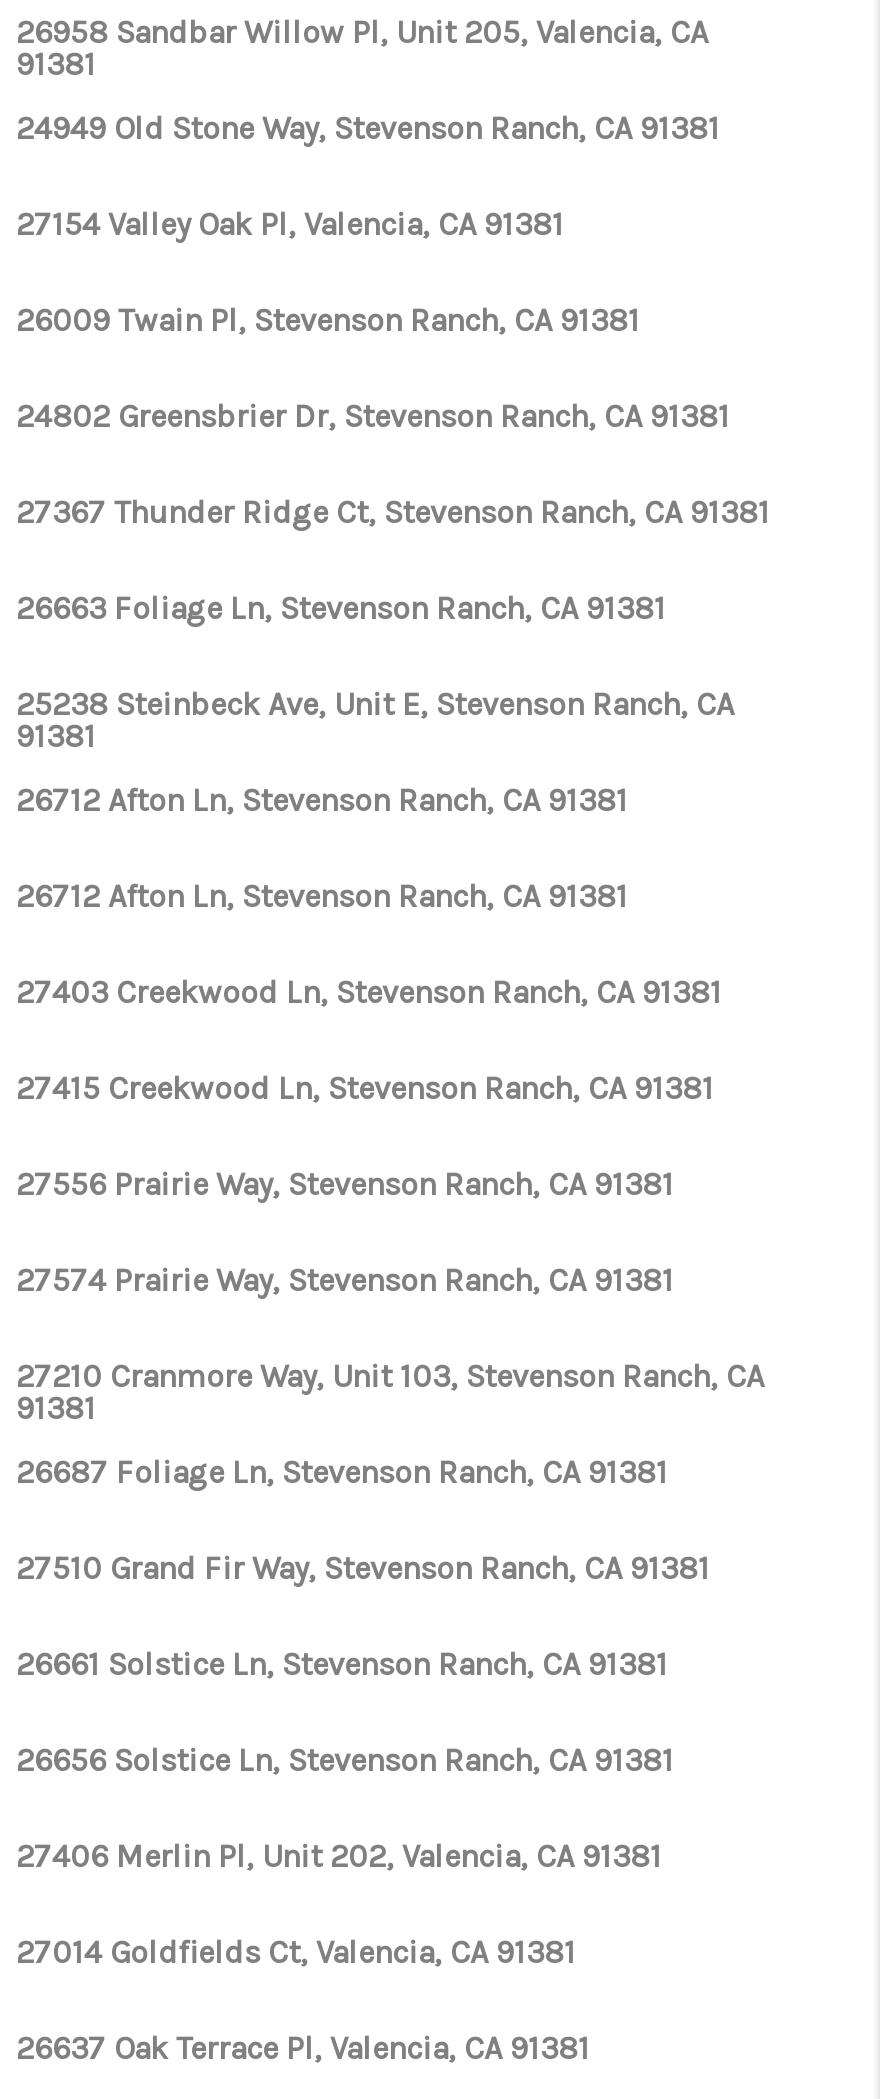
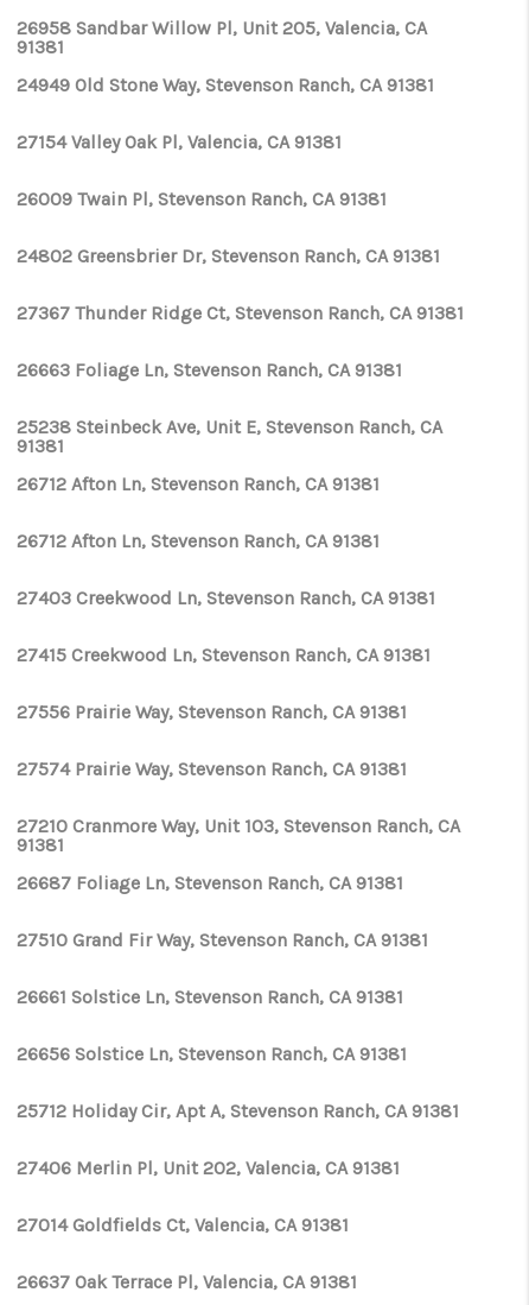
none -> [17,1100,459,1122] 25712 Holiday Cir, Apt A, Stevenson Ranch, CA 91381

